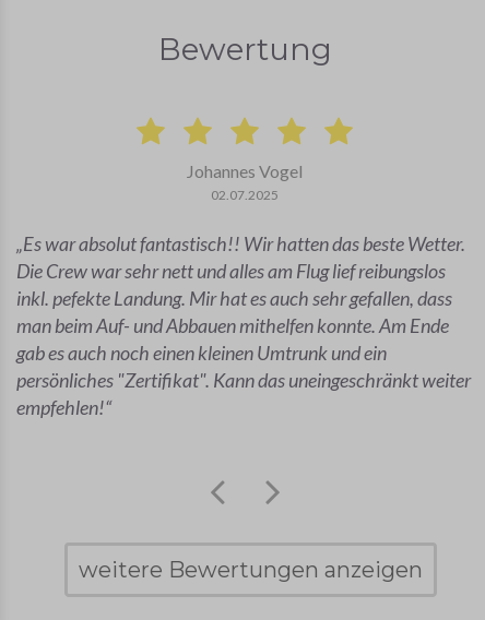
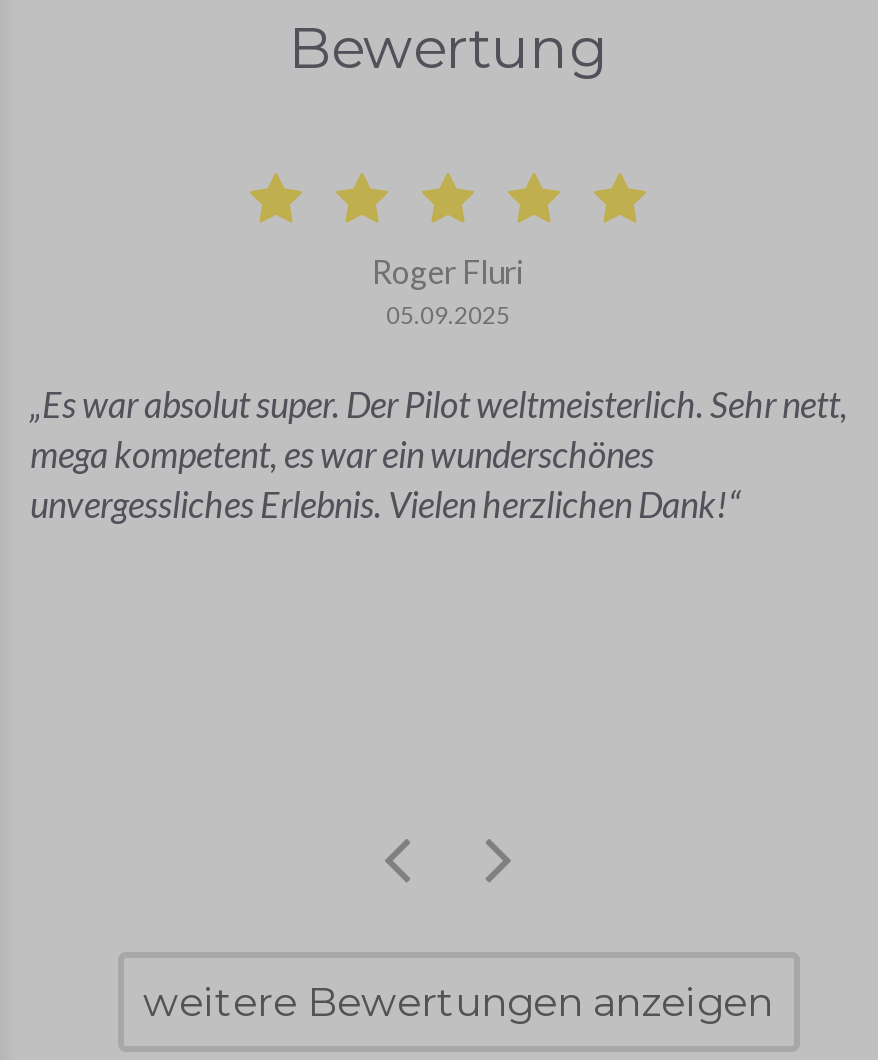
[187,161,303,203] Johannes Vogel | 02.07.2025 -> [372,253,524,331] Roger Fluri | 05.09.2025
[16,232,471,420] Es war absolut fantastisch!! Wir hatten das beste Wetter. | Die Crew war sehr nett und alles am Flug lief reibungslos | inkl. pefekte Landung. Mir hat es auch sehr gefallen, dass | man beim Auf- und Abbauen mithelfen konnte. Am Ende | gab es auch noch einen kleinen Umtrunk und ein | persönliches "Zertifikat". Kann das uneingeschränkt weiter | empfehlen! -> [30,383,848,527] Es war absolut super. Der Pilot weltmeisterlich. Sehr nett, | mega kompetent, es war ein wunderschönes | unvergessliches Erlebnis. Vielen herzlichen Dank!

